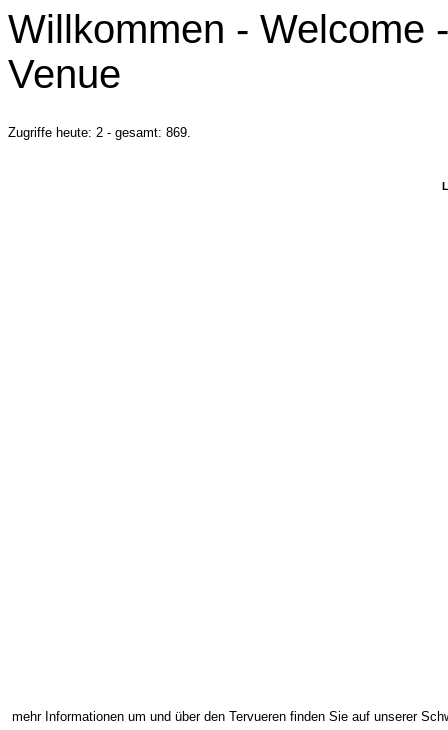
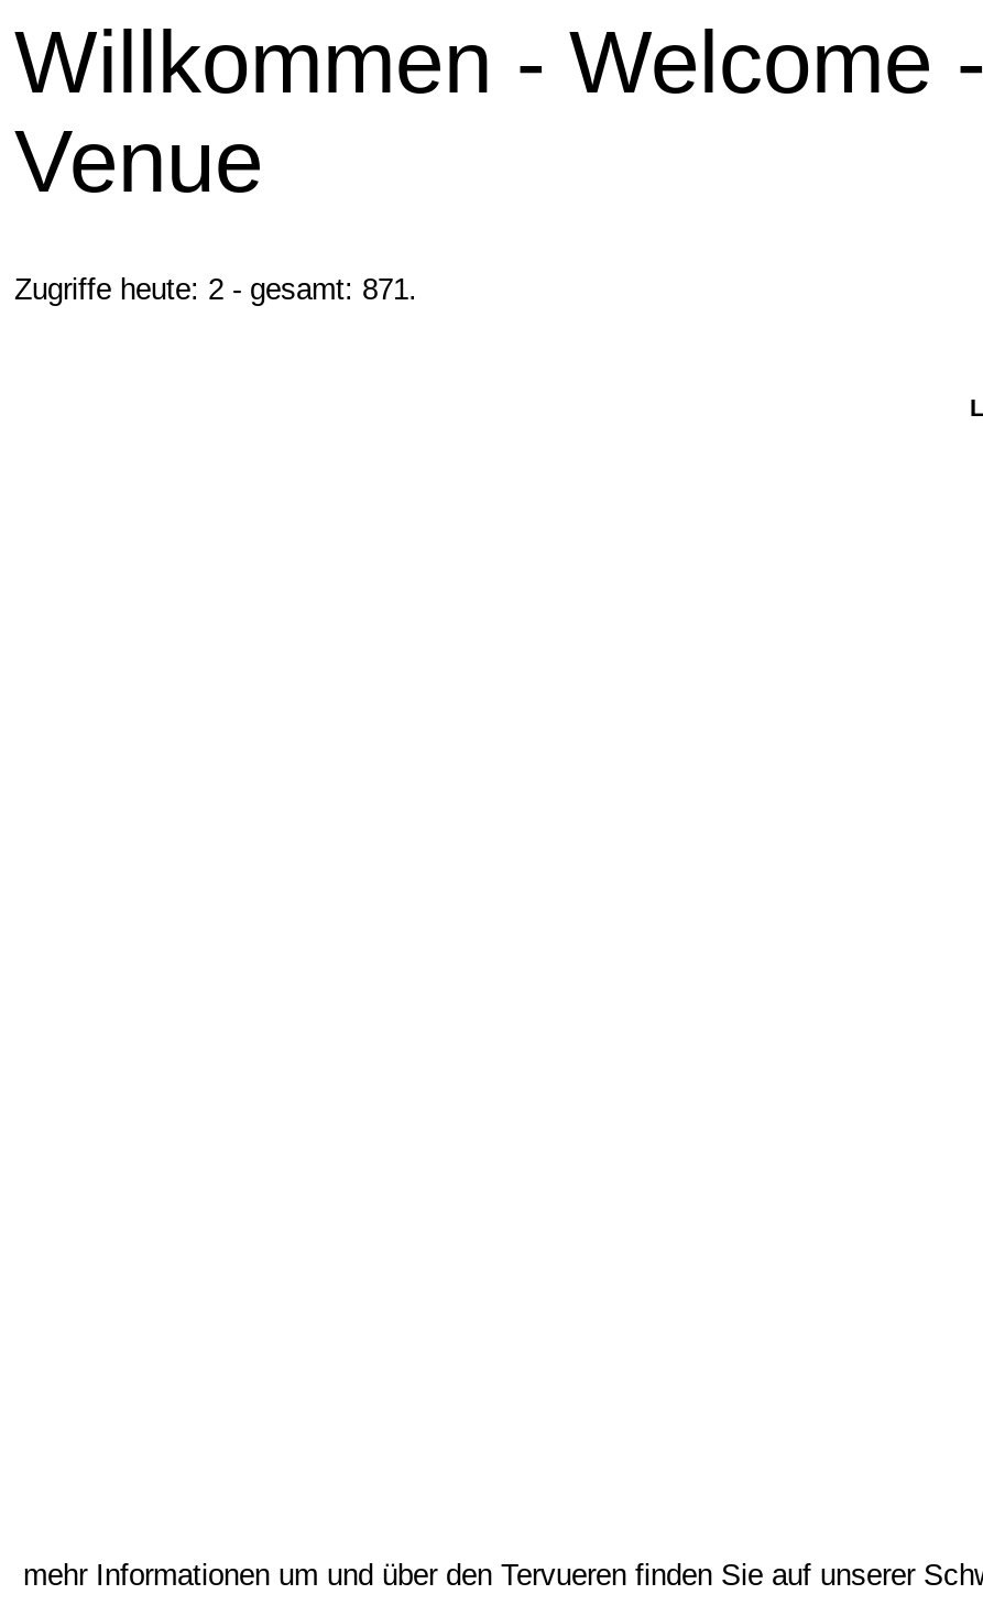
[8,125,191,140] Zugriffe heute: 2 - gesamt: 869. -> [14,273,417,306] Zugriffe heute: 2 - gesamt: 871.

